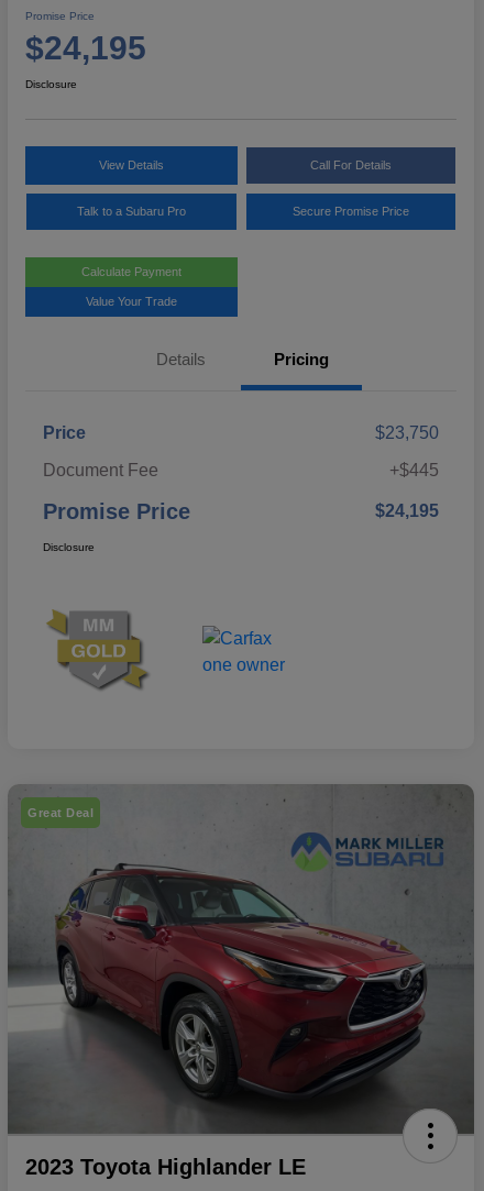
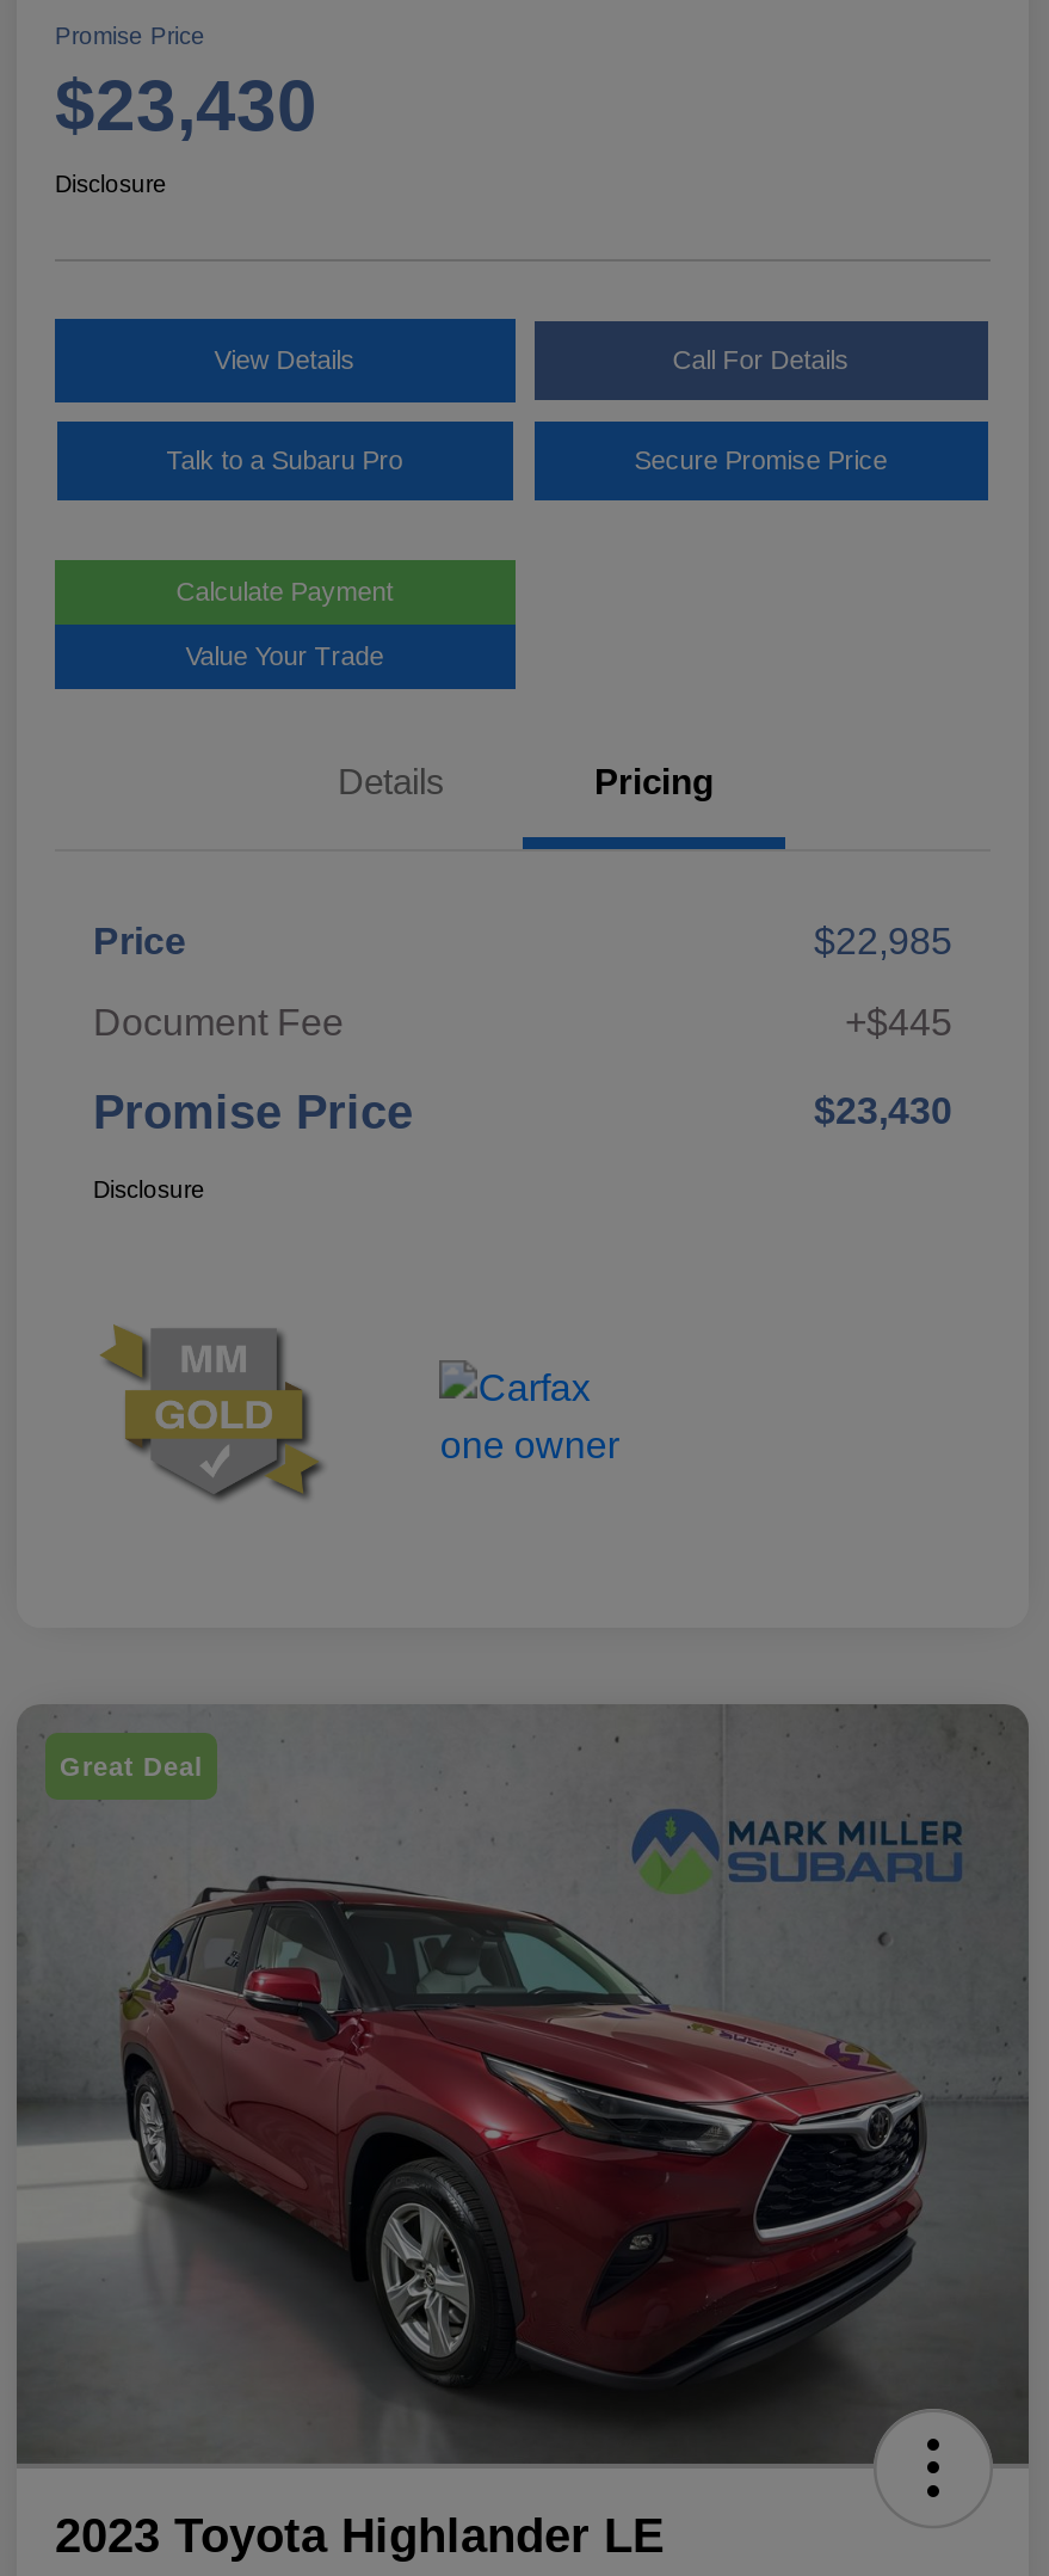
[25,29,146,66] $24,195 -> [55,65,317,144] $23,430
[375,423,439,442] $23,750 -> [814,920,952,961] $22,985
[375,501,439,520] $24,195 -> [814,1090,952,1130] $23,430

